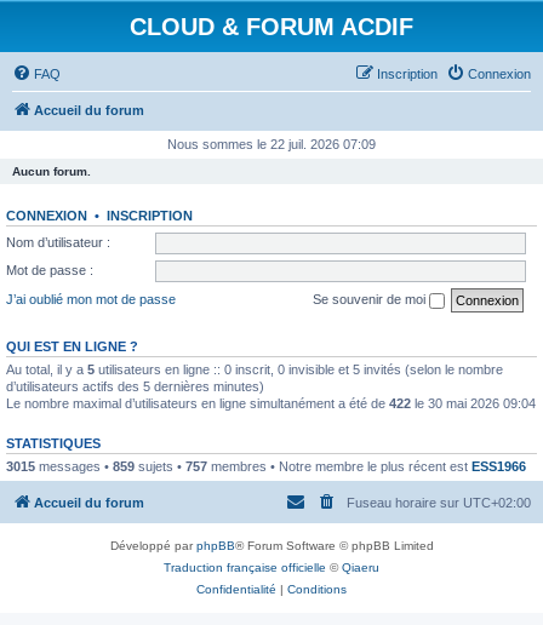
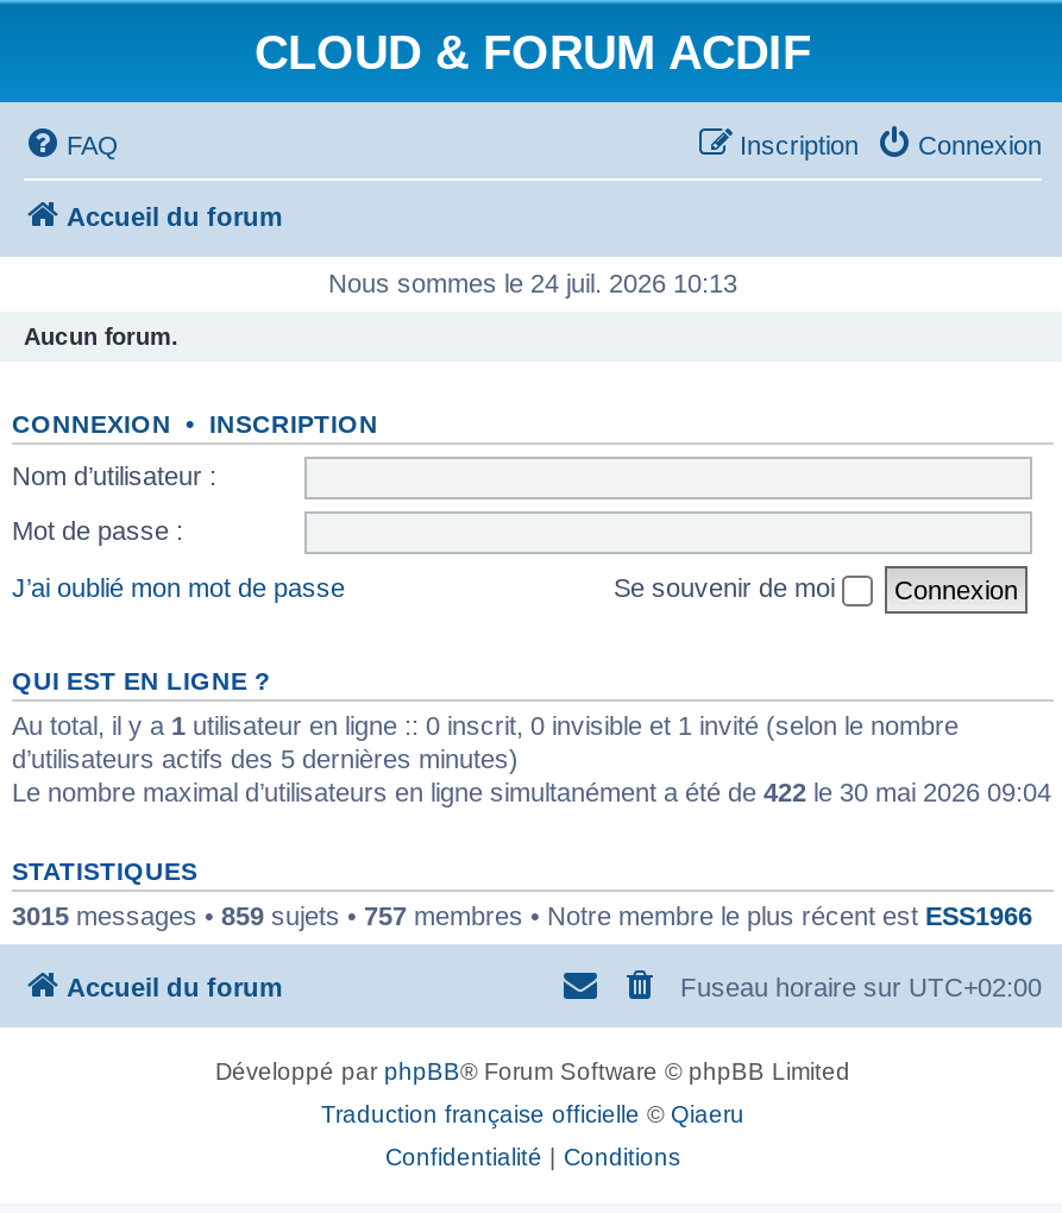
[167,137,376,151] Nous sommes le 22 juil. 2026 07:09 -> [328,269,737,297] Nous sommes le 24 juil. 2026 10:13
[6,362,503,376] Au total, il y a 5 utilisateurs en ligne :: 0 inscrit, 0 invisible et 5 invités (selon le nombre -> [12,710,959,739] Au total, il y a 1 utilisateur en ligne :: 0 inscrit, 0 invisible et 1 invité (selon le nombre

